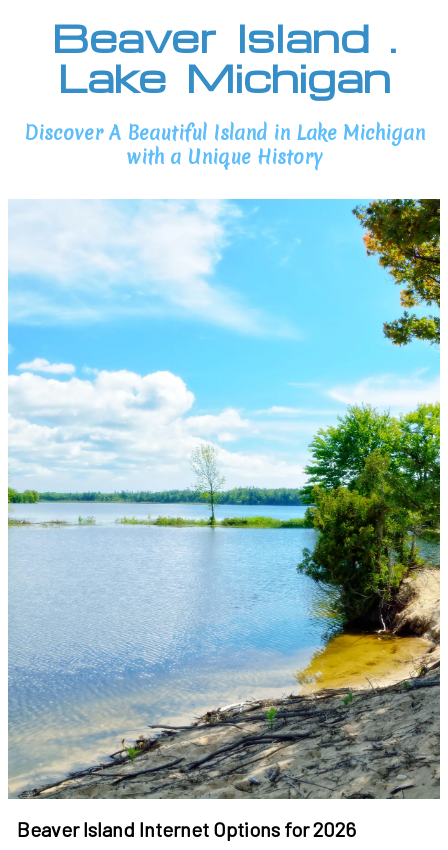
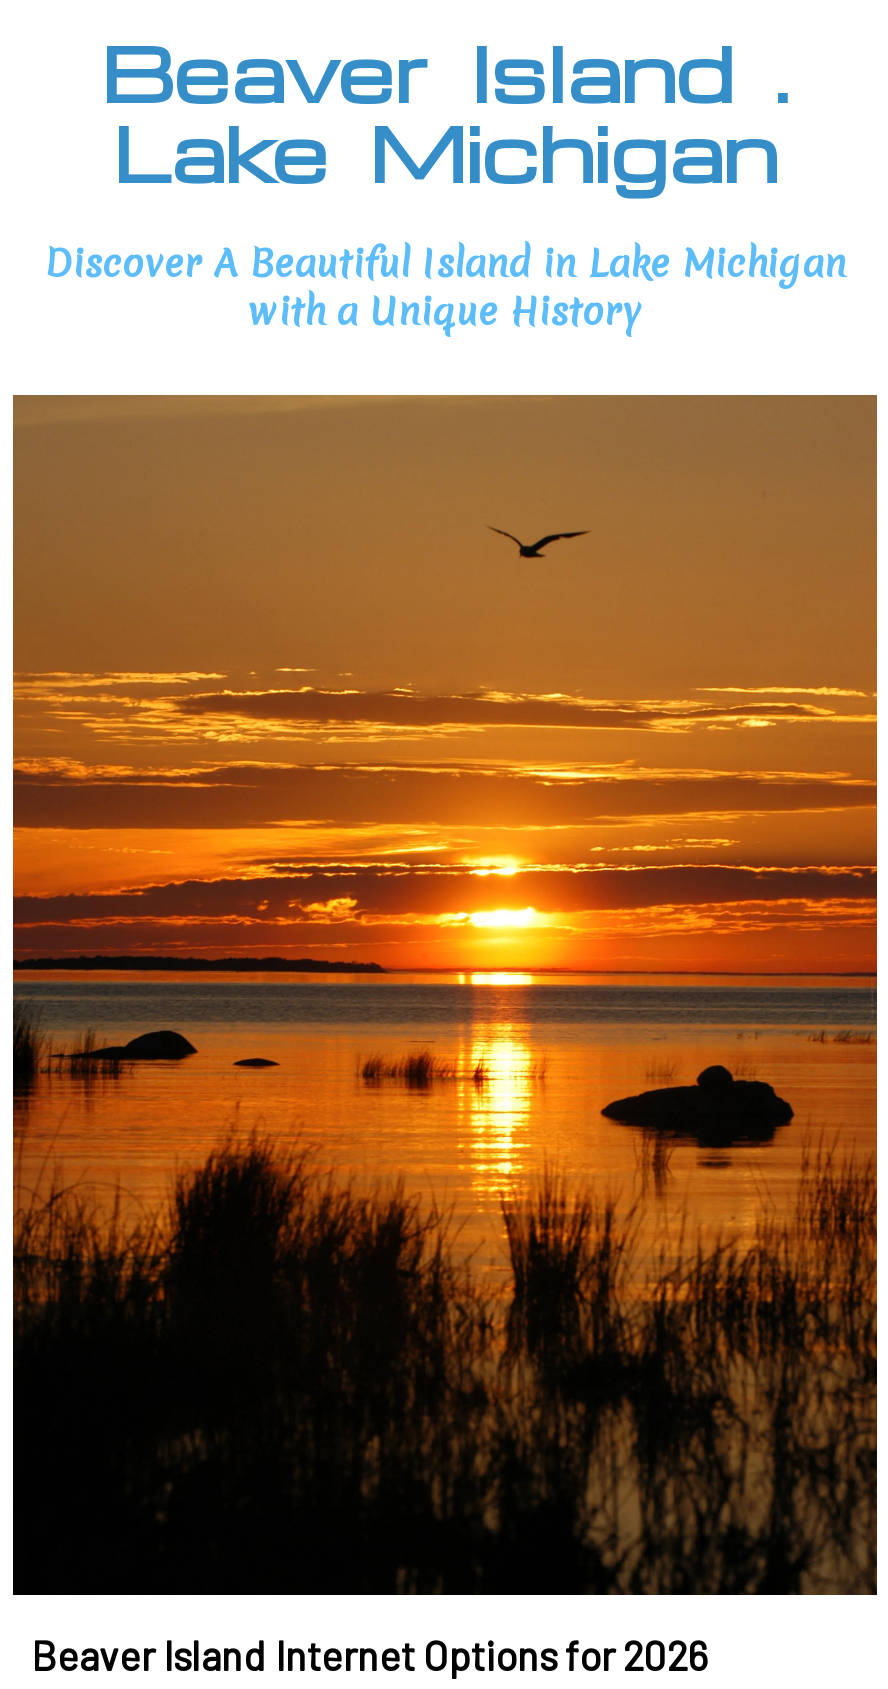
[7,198,441,800] [image] -> [11,393,879,1597] [image]

